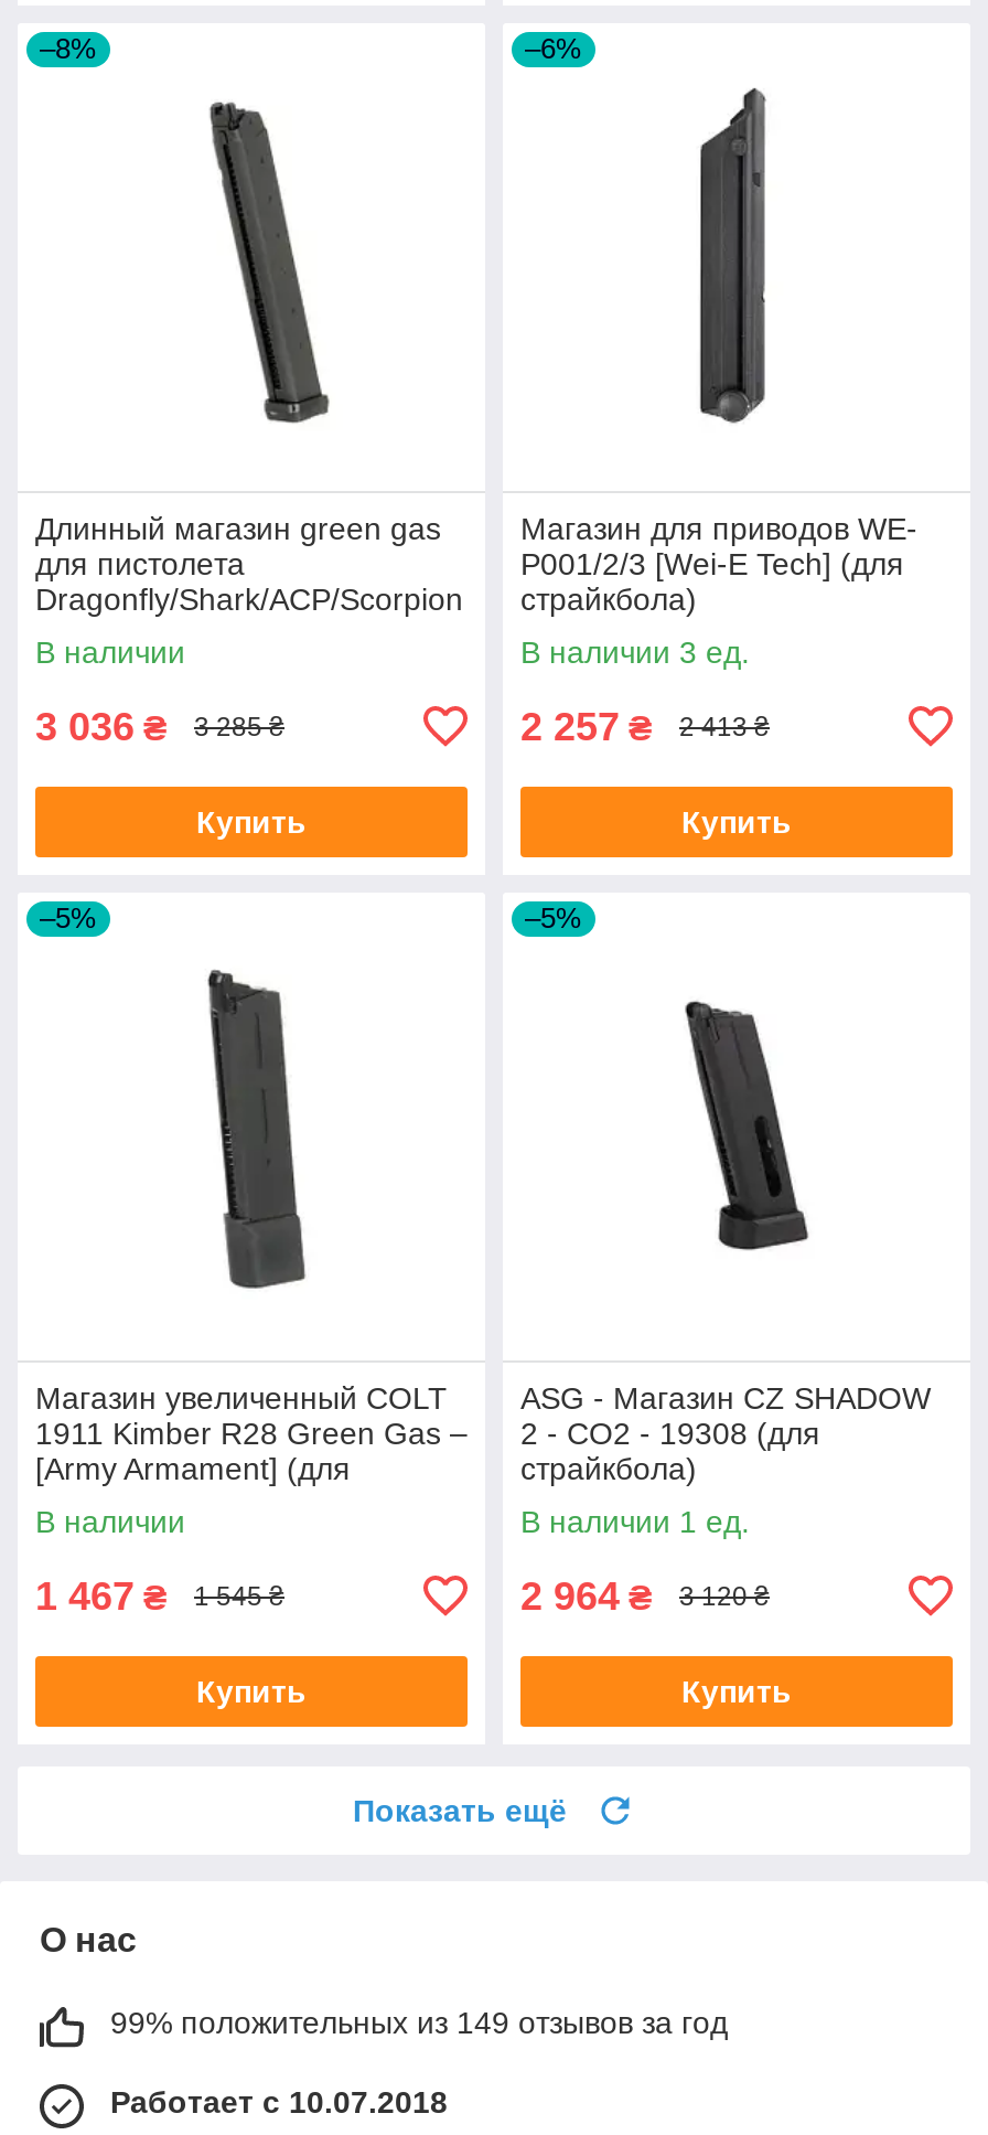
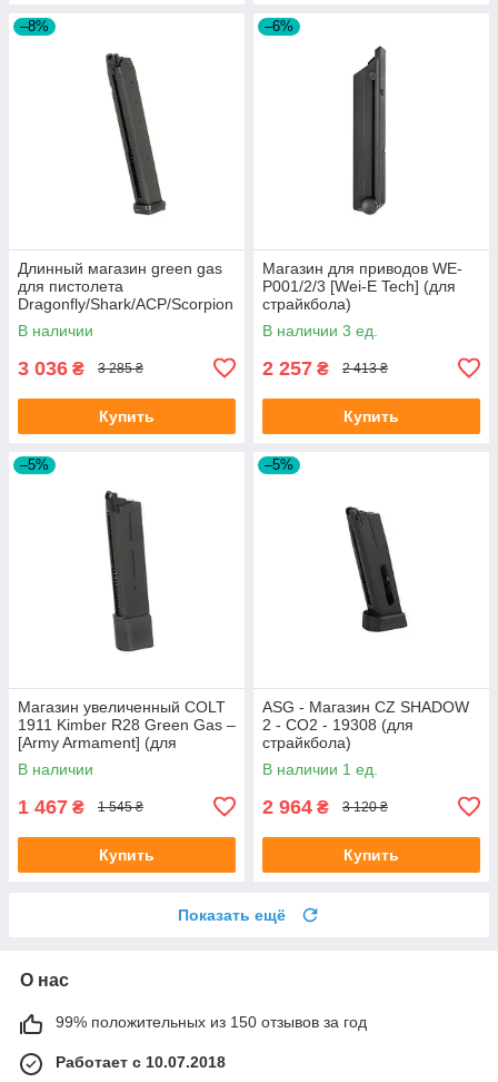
[110,2004,728,2040] 99% положительных из 149 отзывов за год -> [56,1013,367,1031] 99% положительных из 150 отзывов за год

